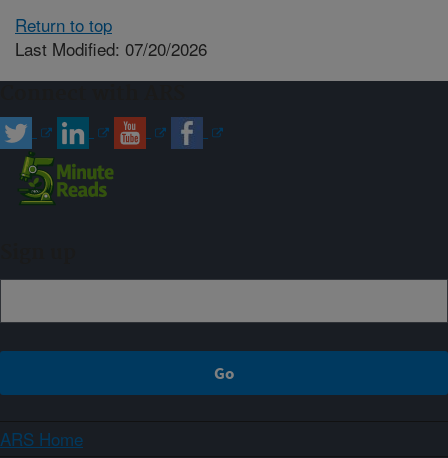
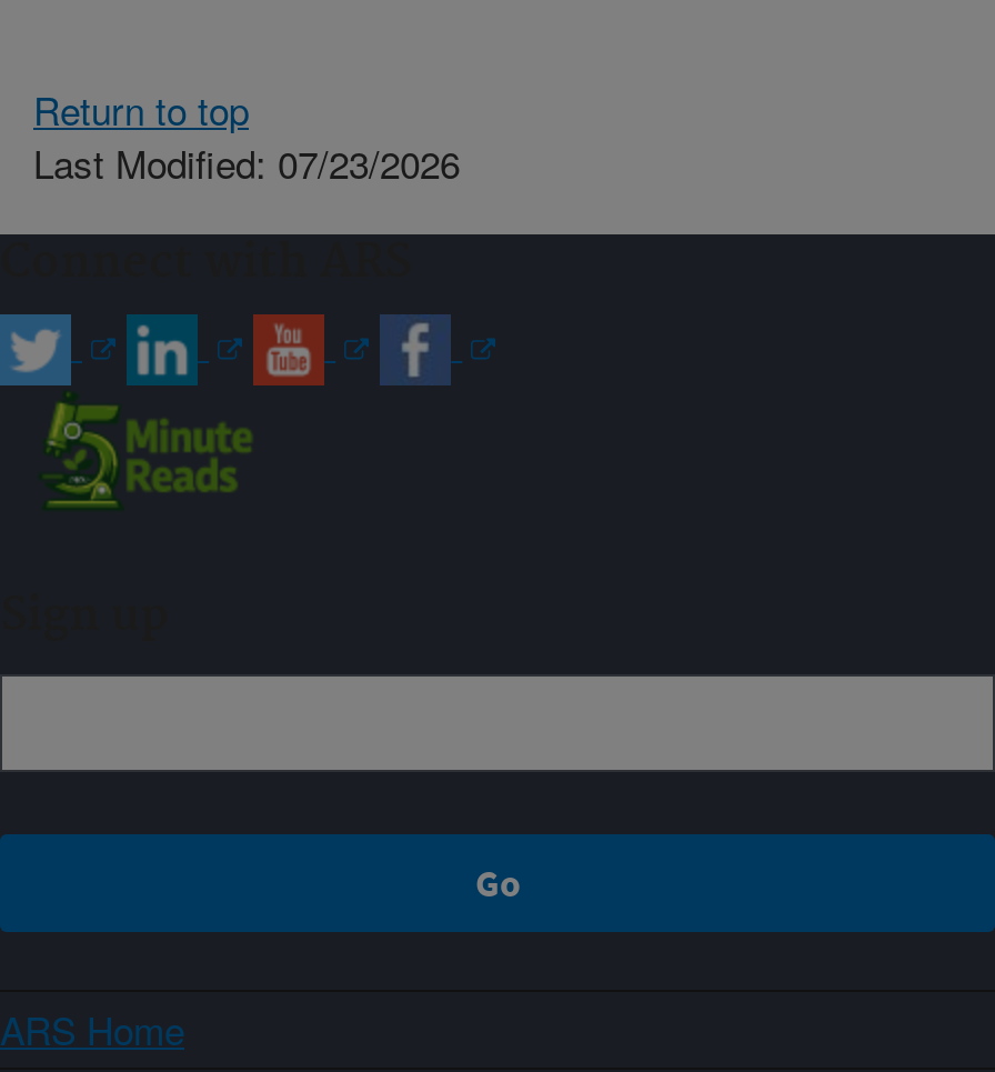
[15,35,207,60] Last Modified: 07/20/2026 -> [33,133,460,189] Last Modified: 07/23/2026

